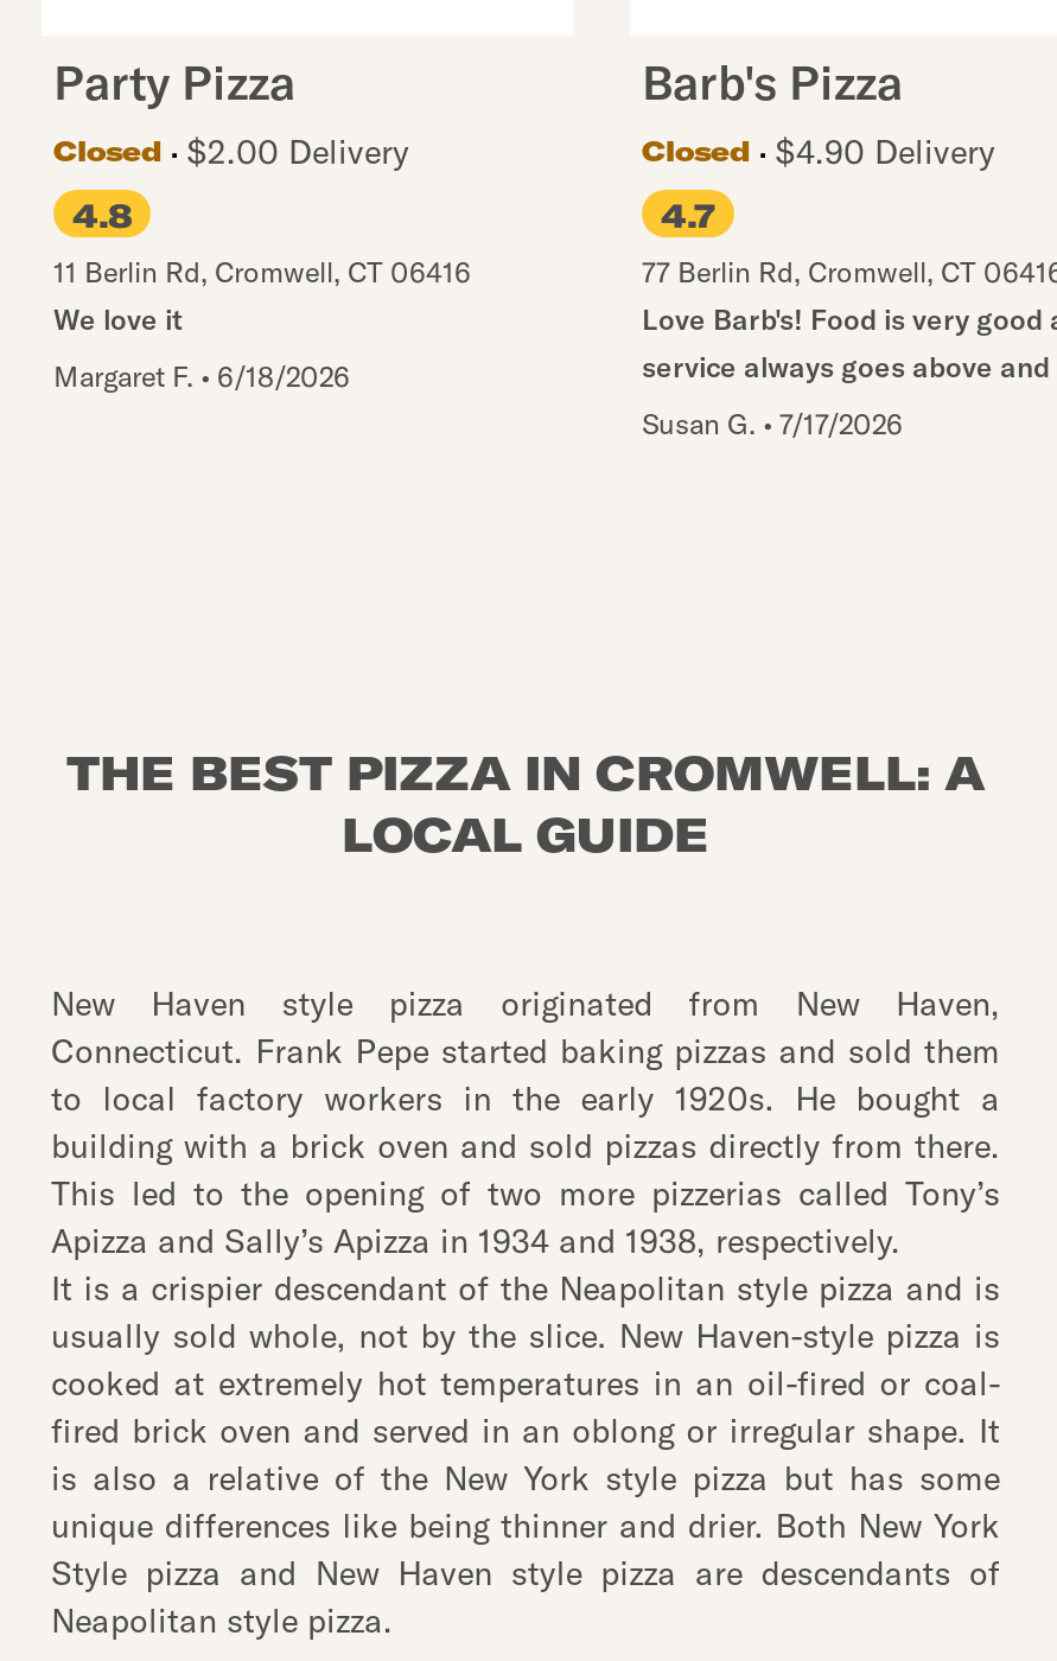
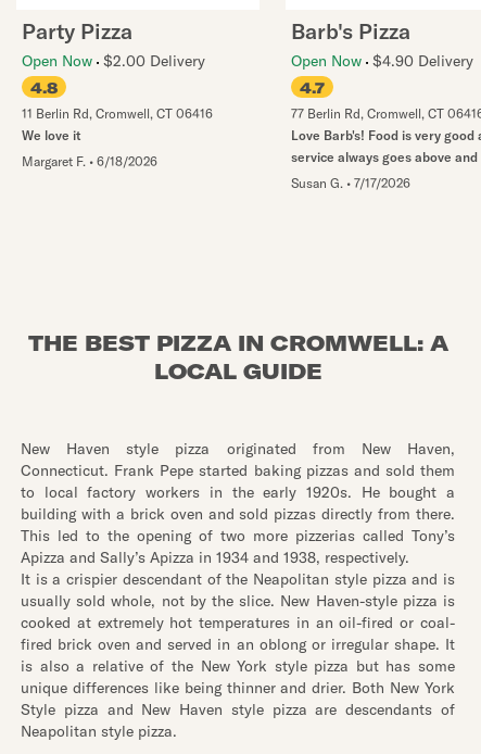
[53,131,409,173] Closed | $2.00 Delivery -> [22,51,205,71] Open Now $2.00 Delivery
[642,131,995,173] Closed | $4.90 Delivery -> [291,51,473,71] Open Now $4.90 Delivery

